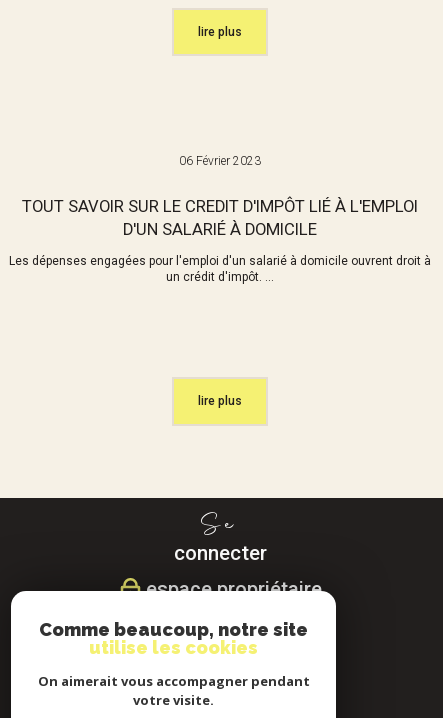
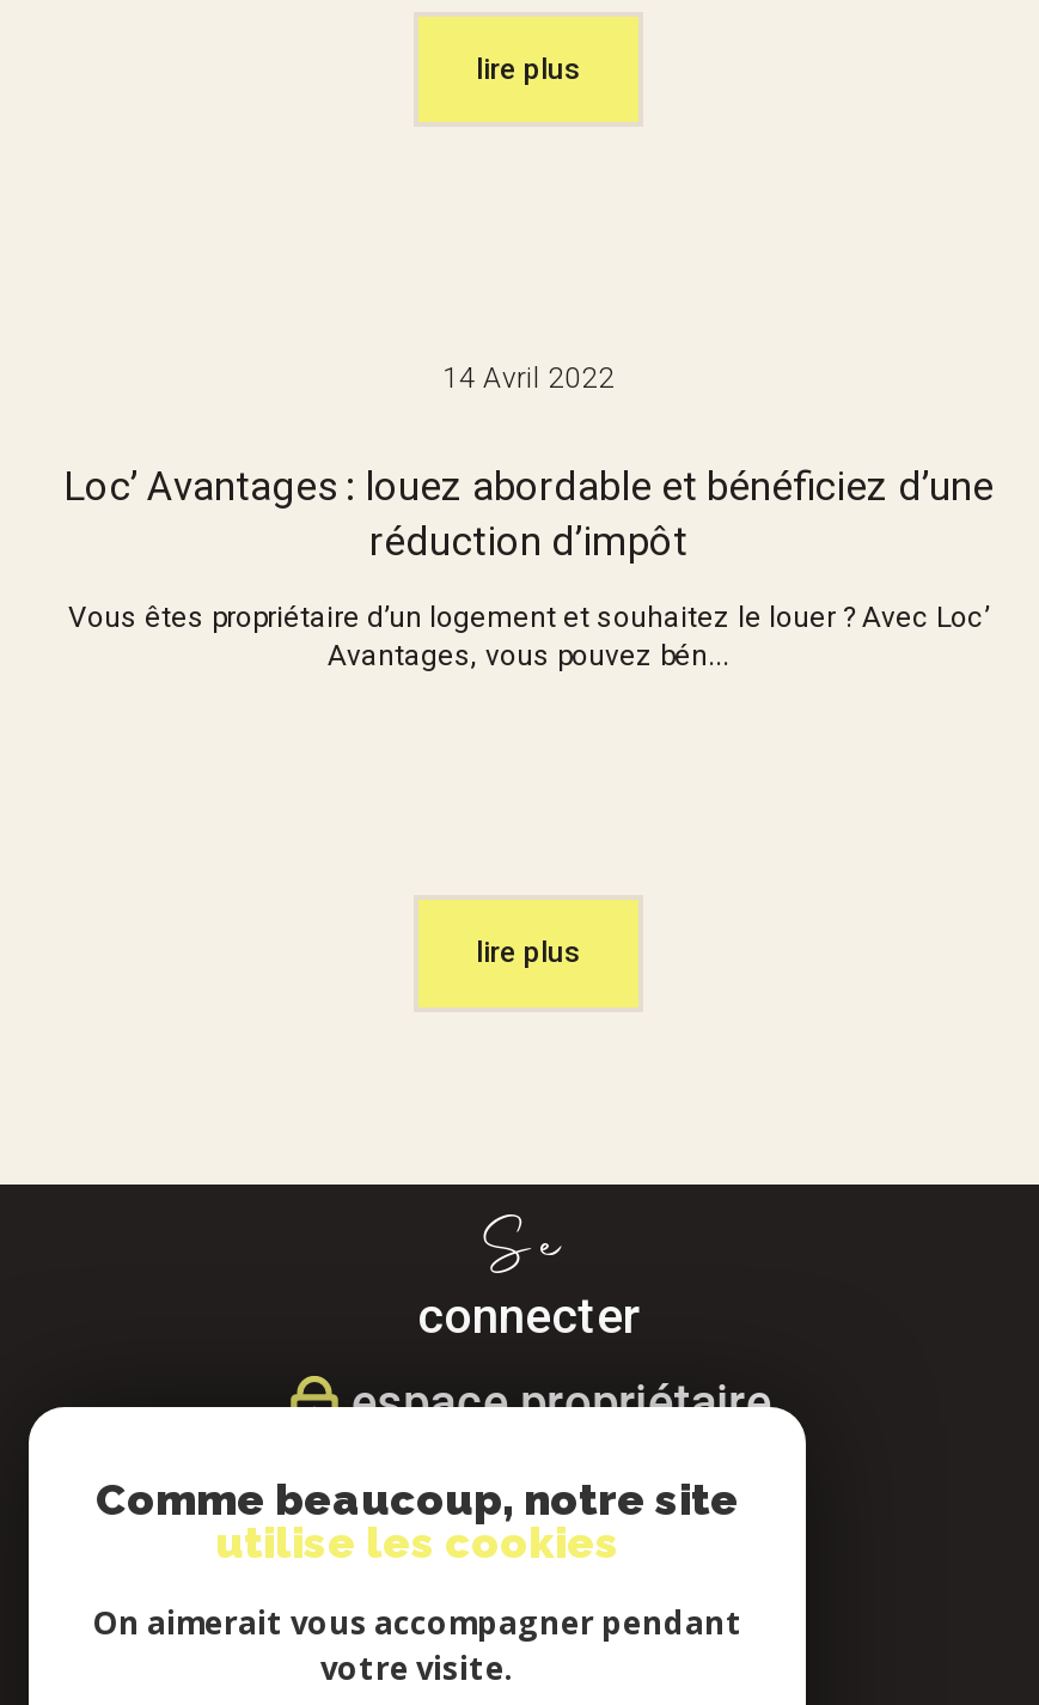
[179,154,261,168] 06 Février 2023 -> [442,362,615,396] 14 Avril 2022
[22,197,418,239] TOUT SAVOIR SUR LE CREDIT D'IMPÔT LIÉ À L'EMPLOI | D'UN SALARIÉ À DOMICILE -> [63,465,994,565] Loc’ Avantages : louez abordable et bénéficiez d’une | réduction d’impôt
[9,254,431,284] Les dépenses engagées pour l'emploi d'un salarié à domicile ouvrent droit à | un crédit d'impôt. ... -> [68,601,989,673] Vous êtes propriétaire d’un logement et souhaitez le louer ? Avec Loc’ | Avantages, vous pouvez bén...

